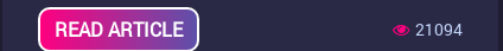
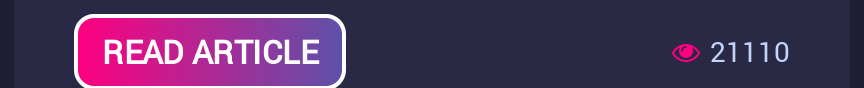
[415,18,463,40] 21094 -> [710,32,790,70] 21110

